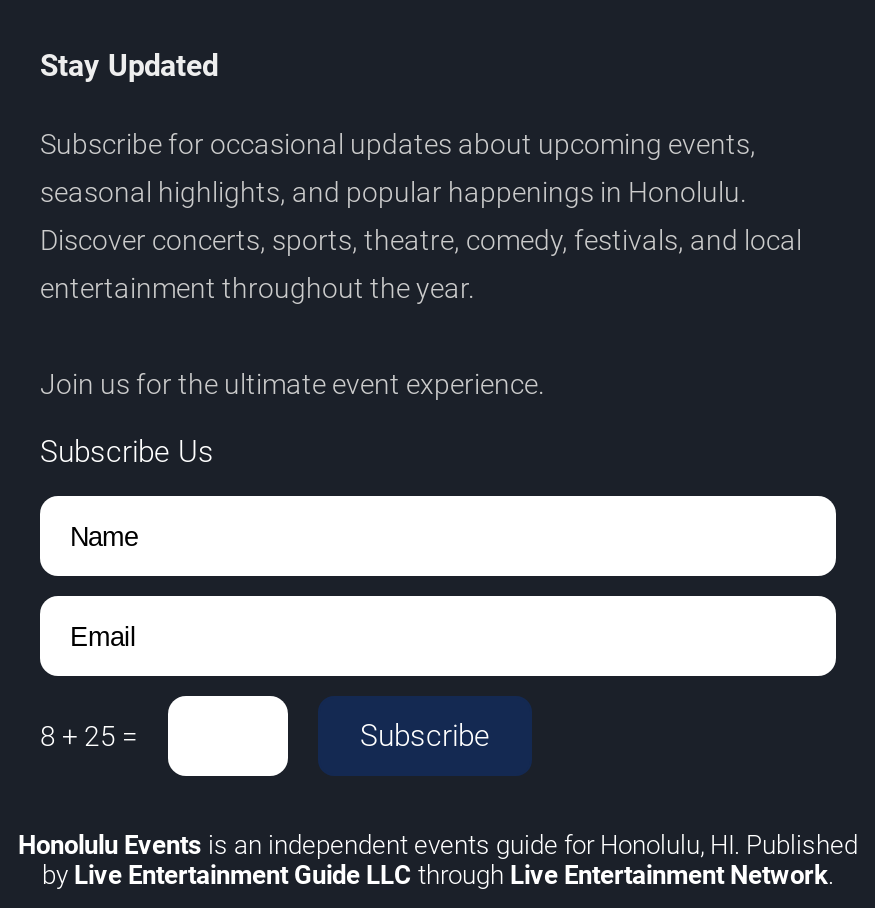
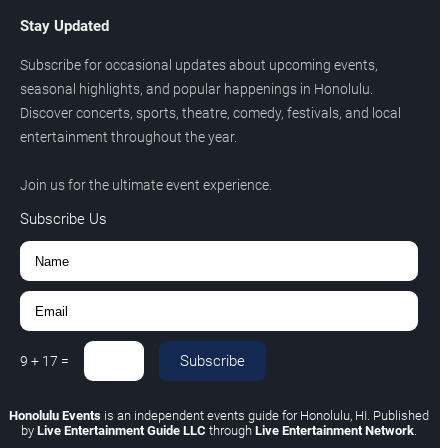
[40,720,138,752] 8 + 25 = -> [20,353,69,369] 9 + 17 =

